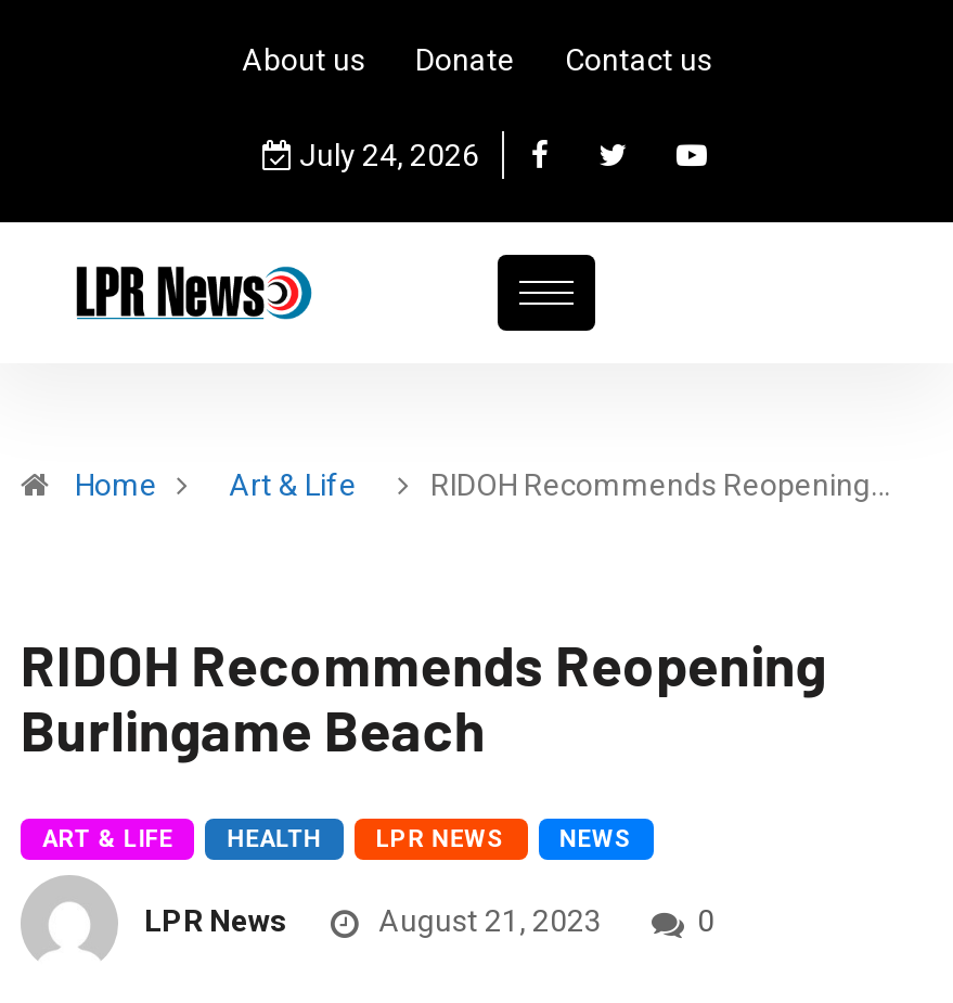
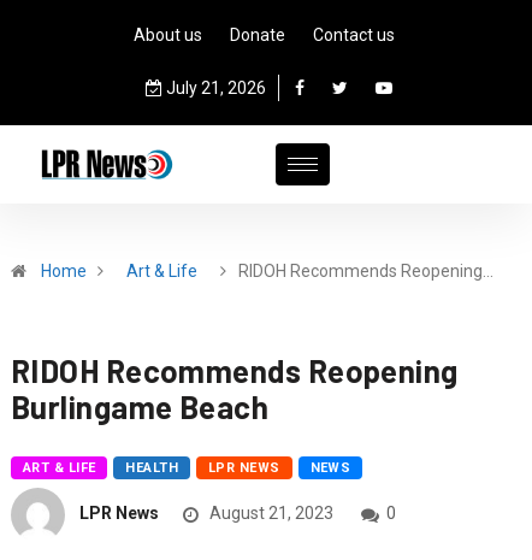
[293,138,479,172] July 24, 2026 -> [162,78,265,98] July 21, 2026

